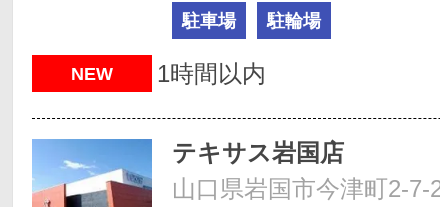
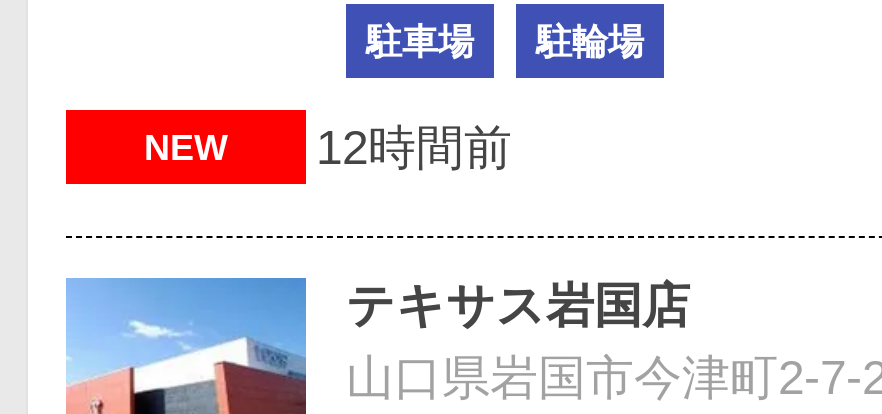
[157,59,266,86] 1時間以内 -> [316,119,512,173] 12時間前

